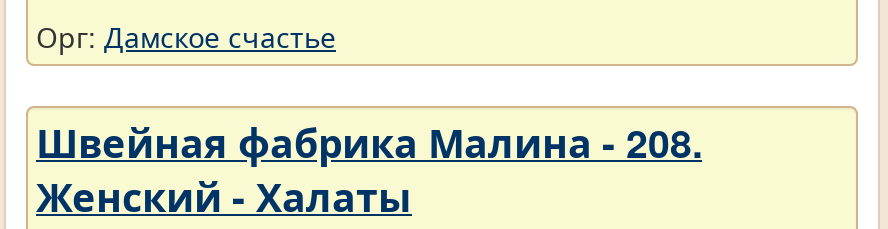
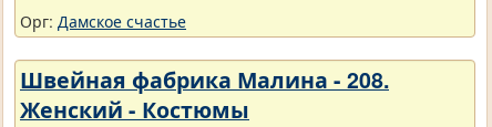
[36,168,412,224] Женский - Халаты -> [20,94,249,124] Женский - Костюмы

